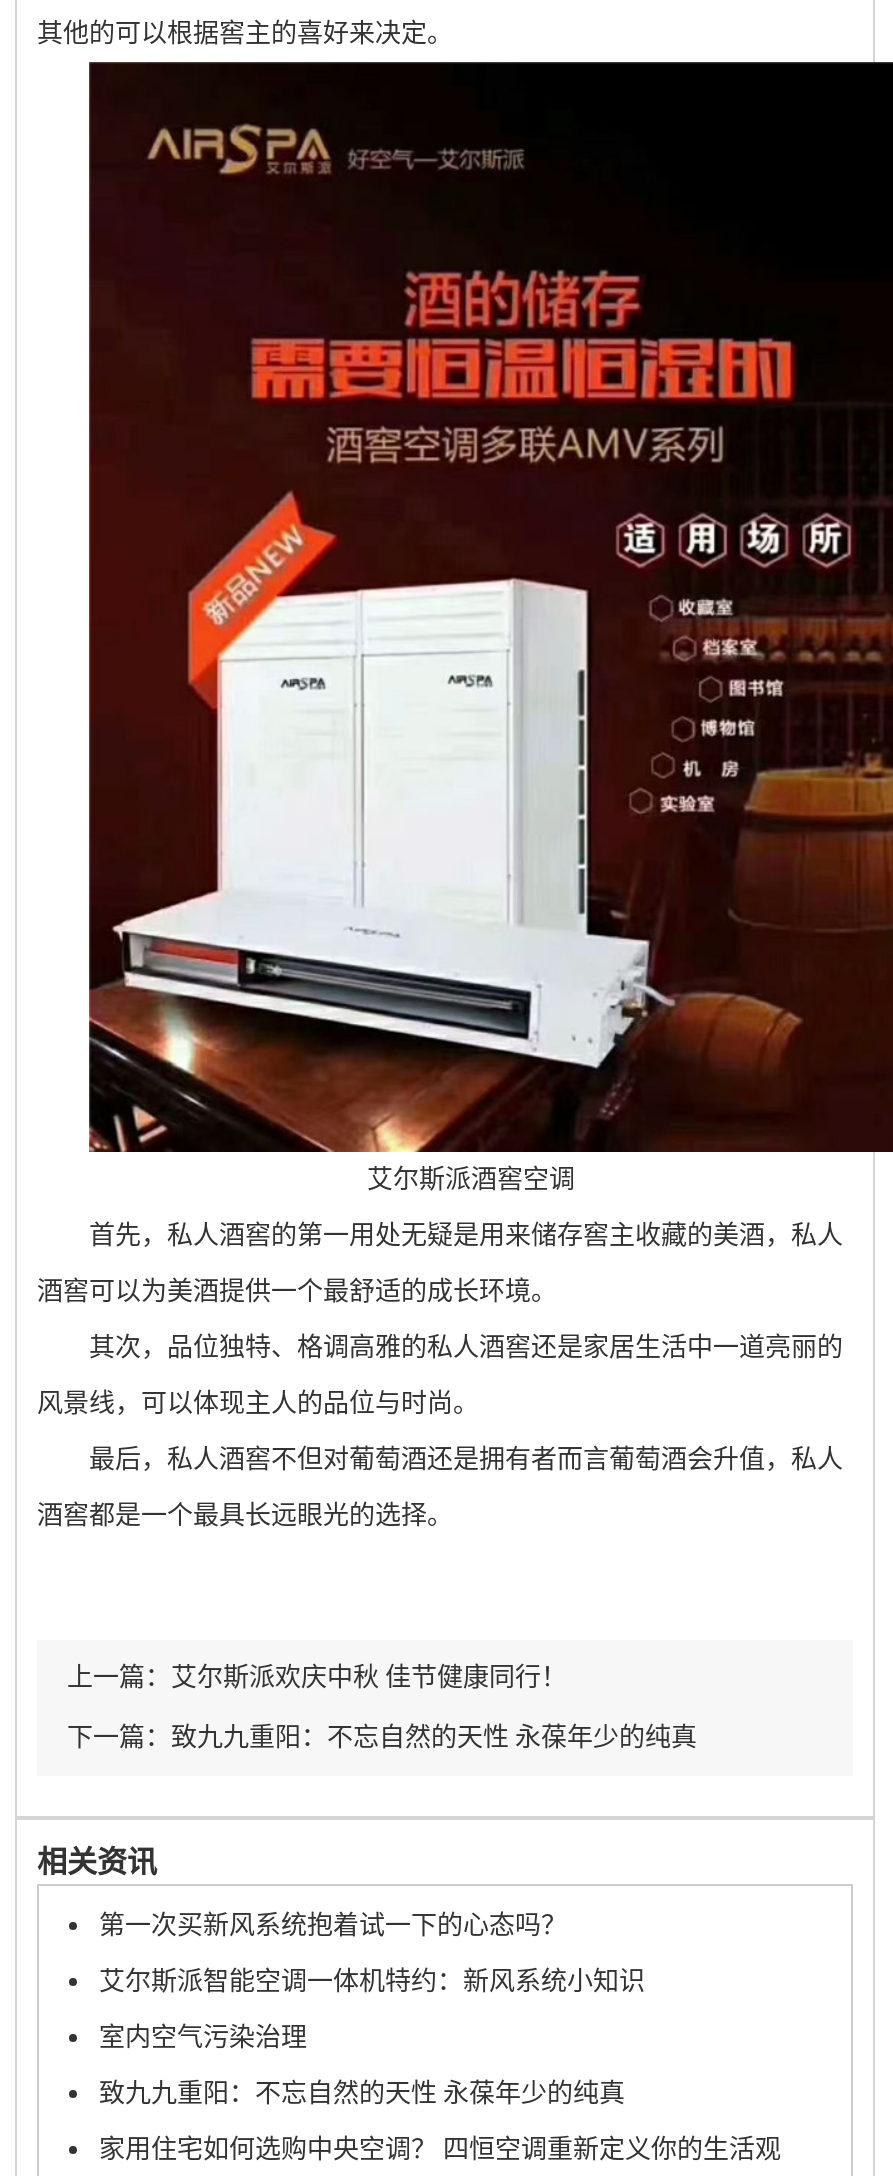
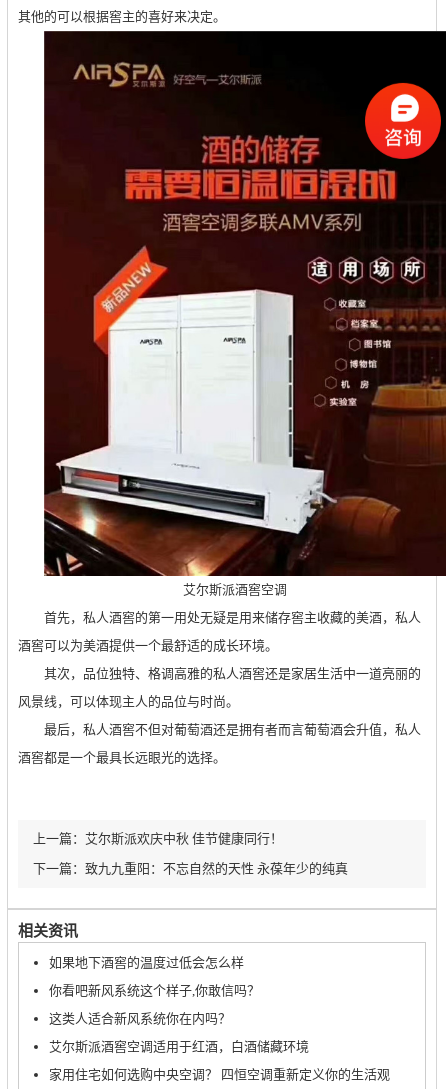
none -> [364,82,442,160] [image]
[99,1911,567,1941] 第一次买新风系统抱着试一下的心态吗？ -> [49,955,244,970] 如果地下酒窖的温度过低会怎么样
[99,1967,645,1997] 艾尔斯派智能空调一体机特约：新风系统小知识 -> [49,983,260,998] 你看吧新风系统这个样子,你敢信吗？
[99,2023,307,2053] 室内空气污染治理 -> [49,1011,231,1026] 这类人适合新风系统你在内吗？
[99,2079,625,2109] 致九九重阳：不忘自然的天性 永葆年少的纯真 -> [49,1039,309,1054] 艾尔斯派酒窖空调适用于红酒，白酒储藏环境

